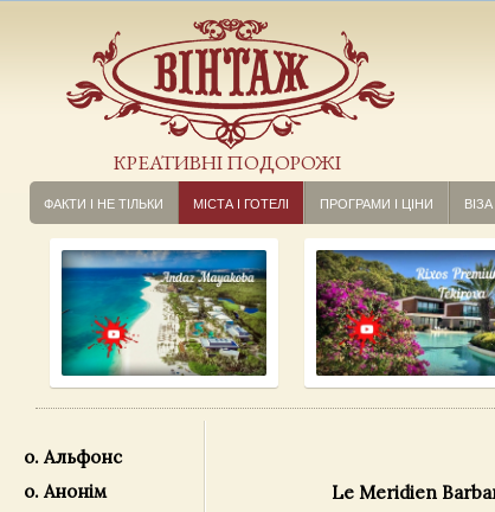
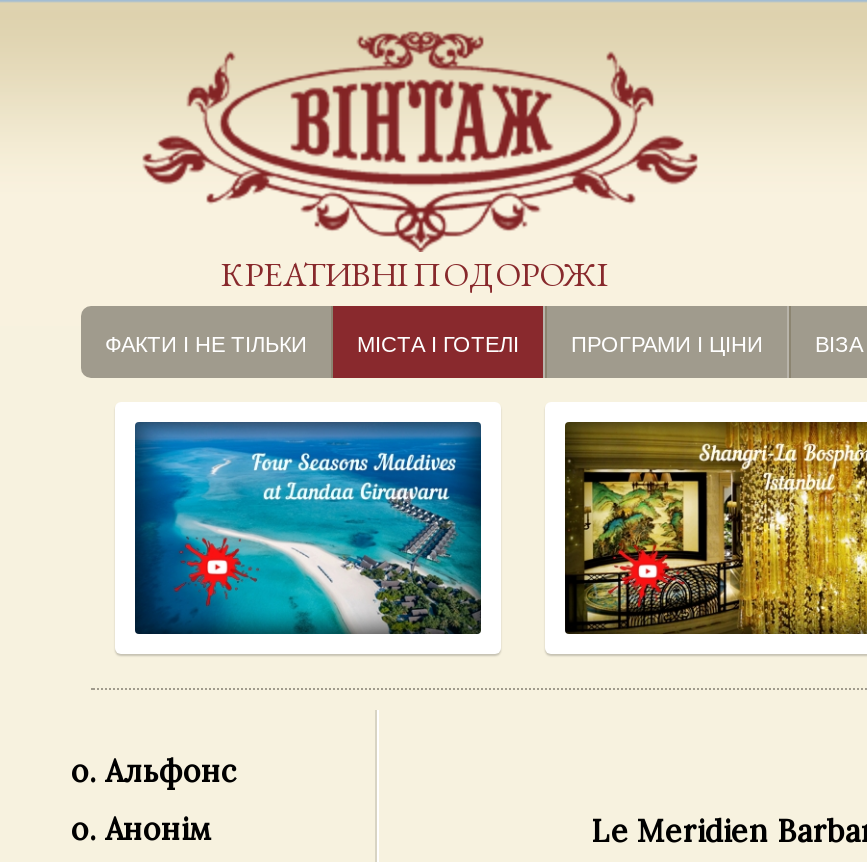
[62,250,266,377] [image] -> [135,424,481,636] [image]
[316,249,491,376] [image] -> [565,420,861,634] [image]

